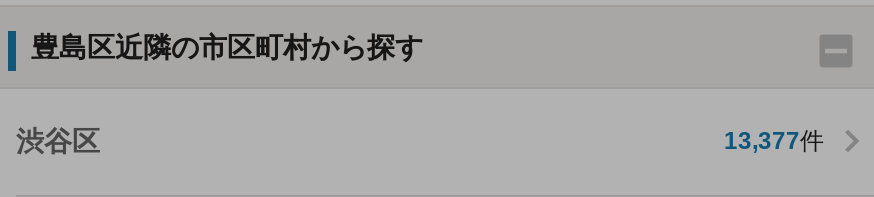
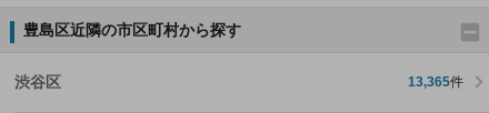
[724,128,824,156] 13,377件 -> [408,75,463,90] 13,365件

